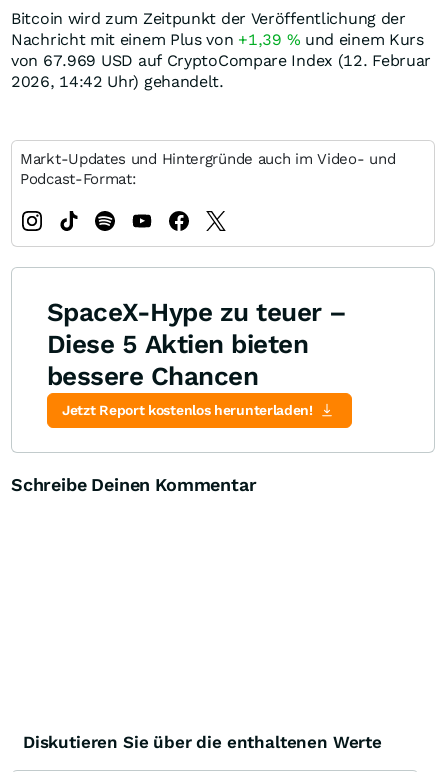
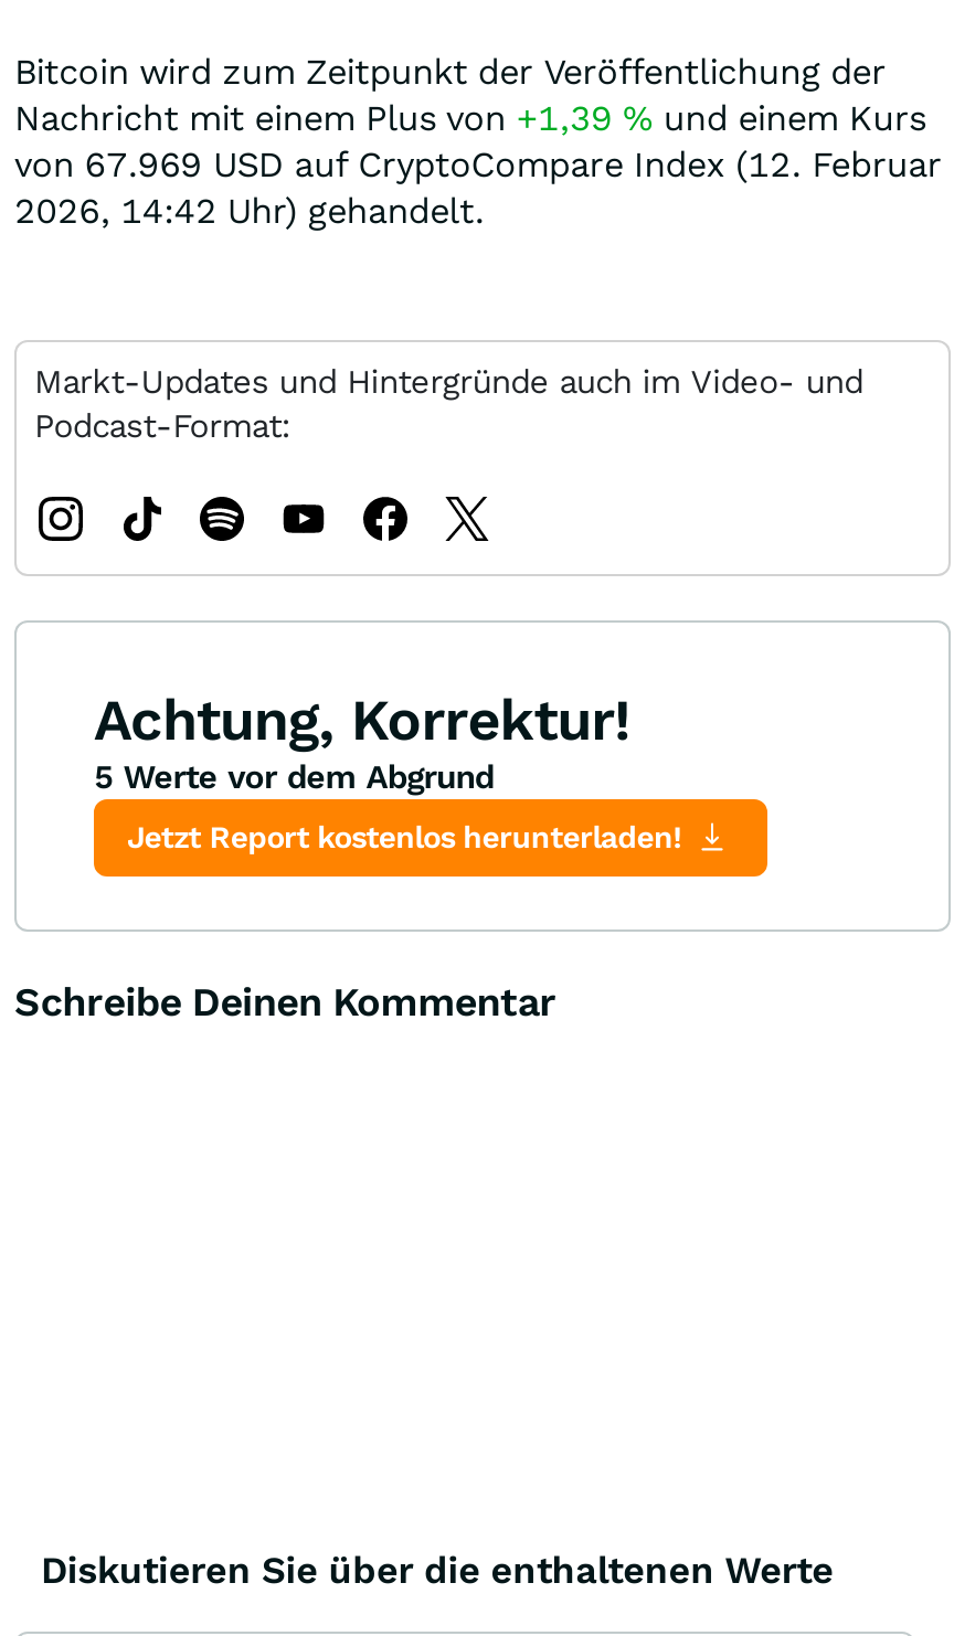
[47,297,347,391] SpaceX-Hype zu teuer – | Diese 5 Aktien bieten | bessere Chancen -> [94,687,631,798] Achtung, Korrektur! | 5 Werte vor dem Abgrund

